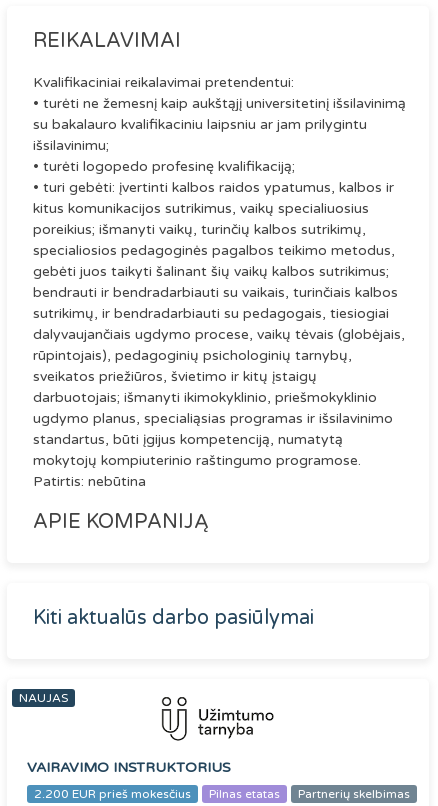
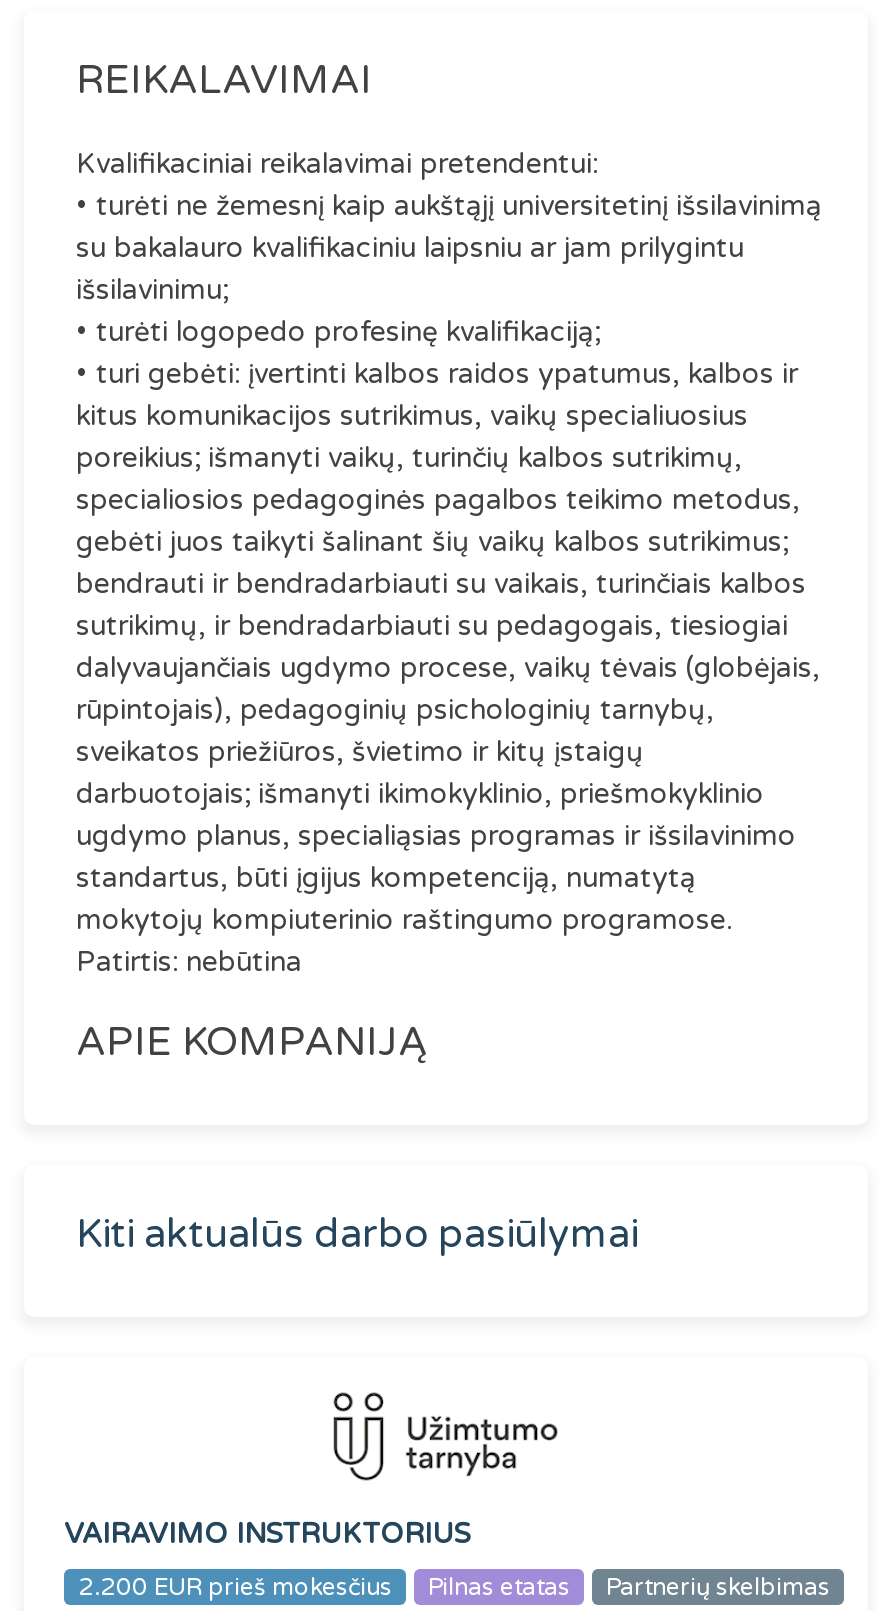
[19,691,68,705] NAUJAS -> none

